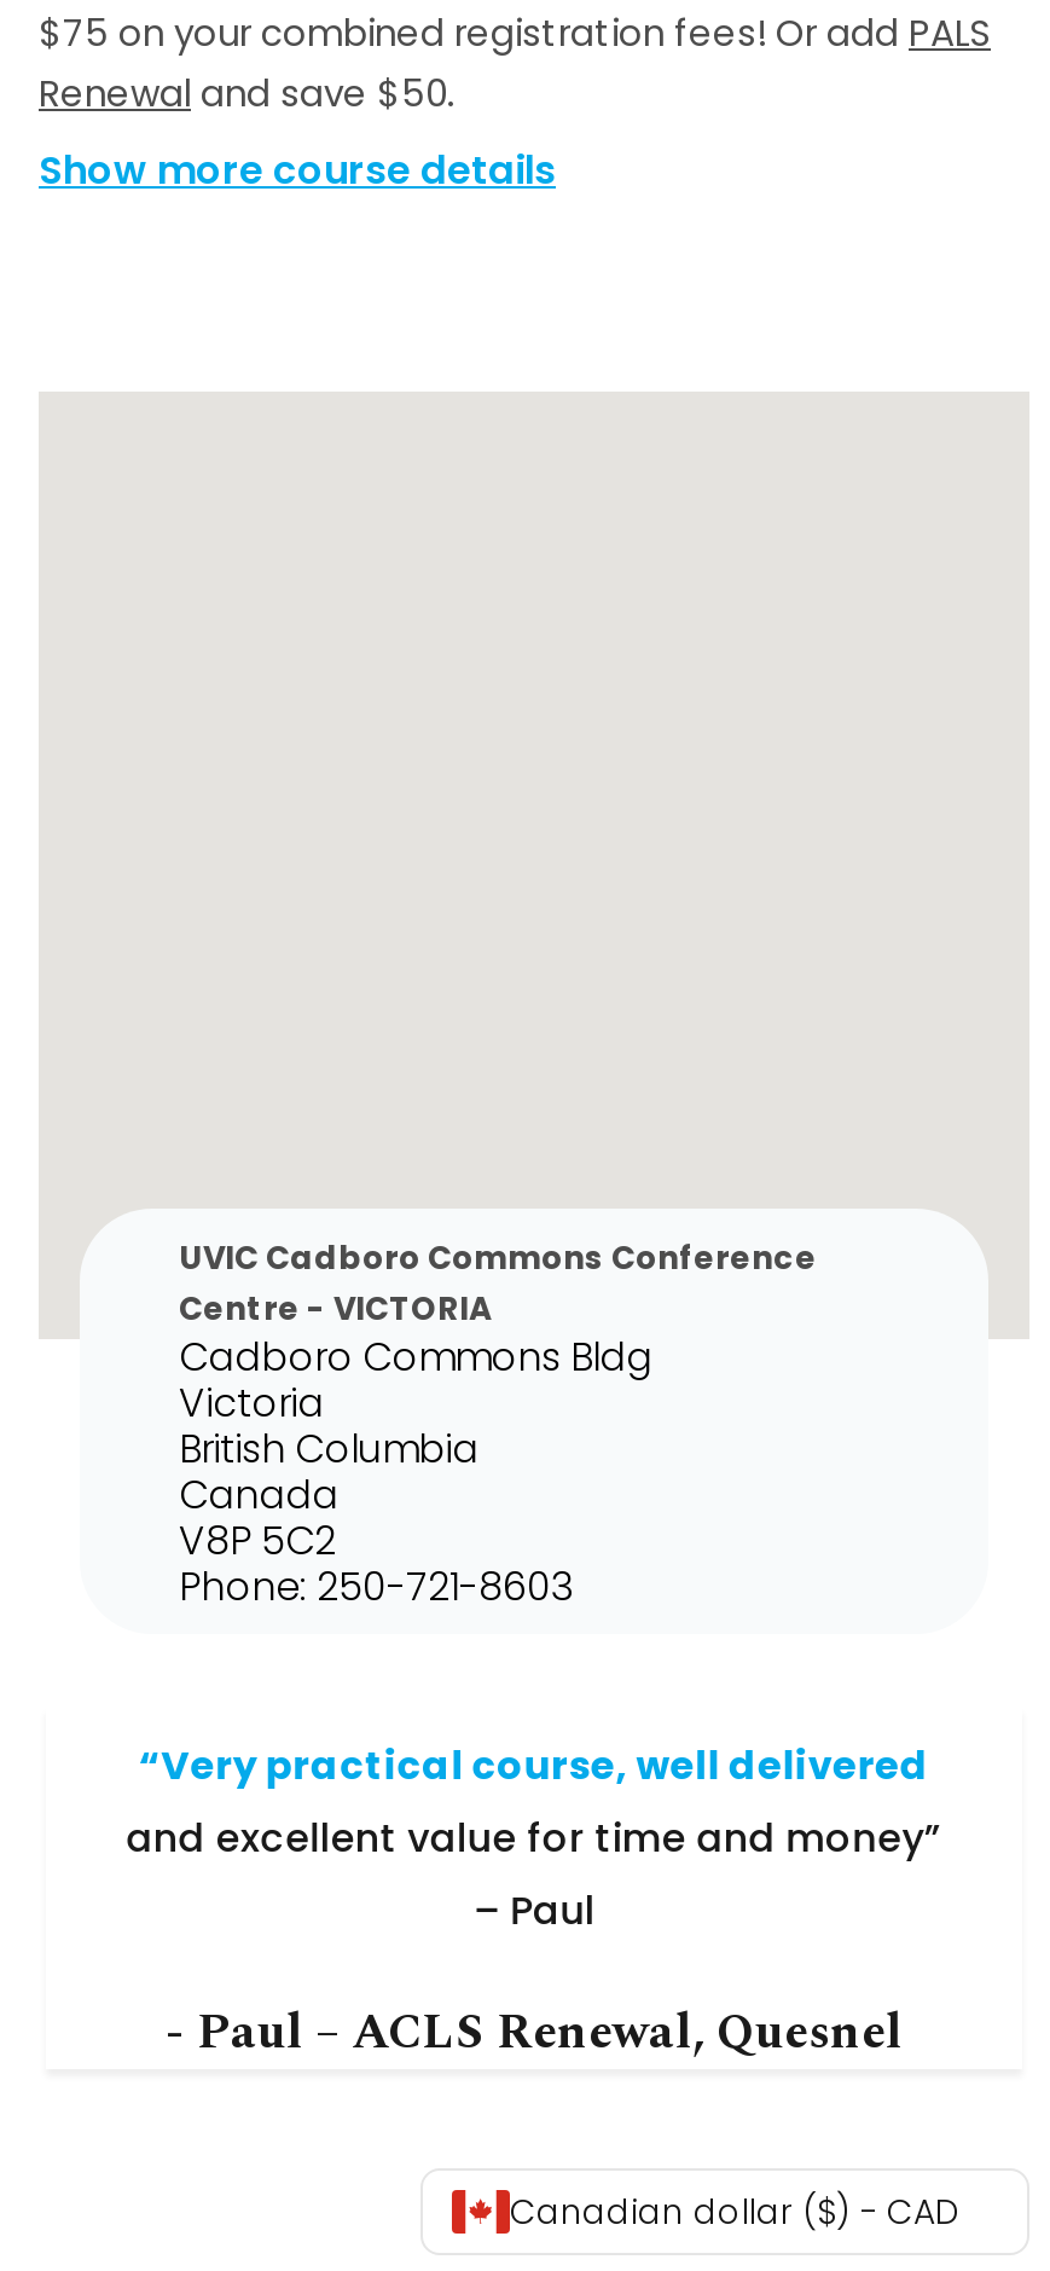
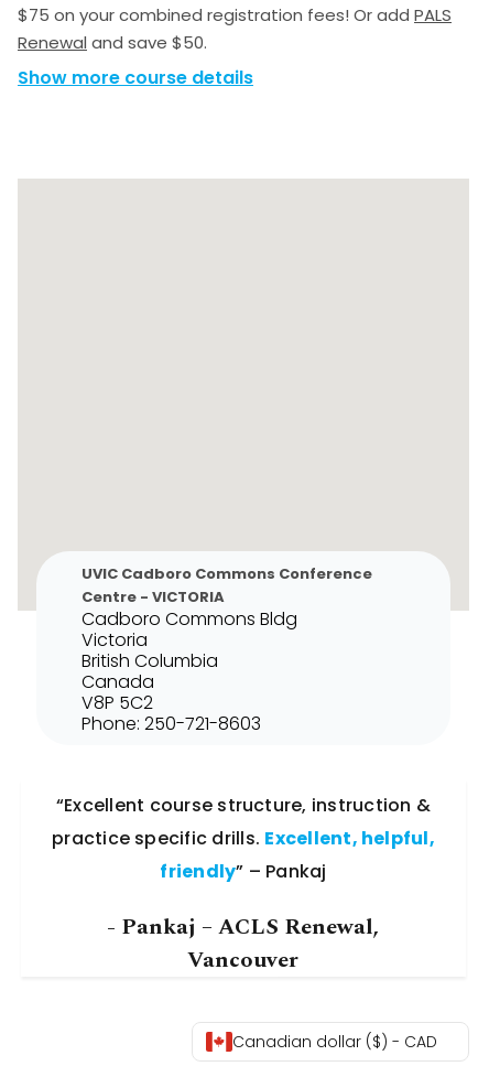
[126,1738,942,1939] “Very practical course, well delivered | and excellent value for time and money” | – Paul -> [52,793,435,884] “Excellent course structure, instruction & | practice specific drills. Excellent, helpful, | friendly” – Pankaj
[166,1997,903,2069] - Paul – ACLS Renewal, Quesnel -> [107,911,379,977] - Pankaj – ACLS Renewal, | Vancouver

